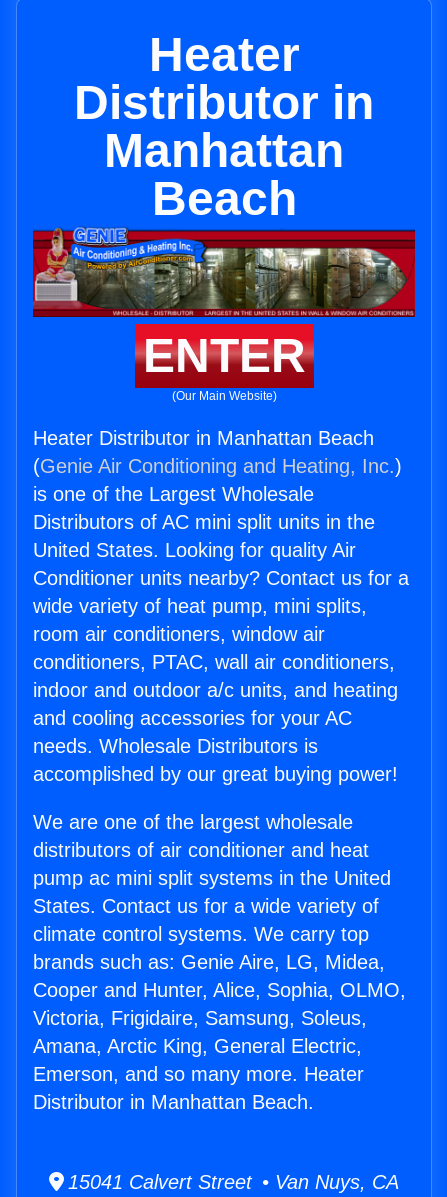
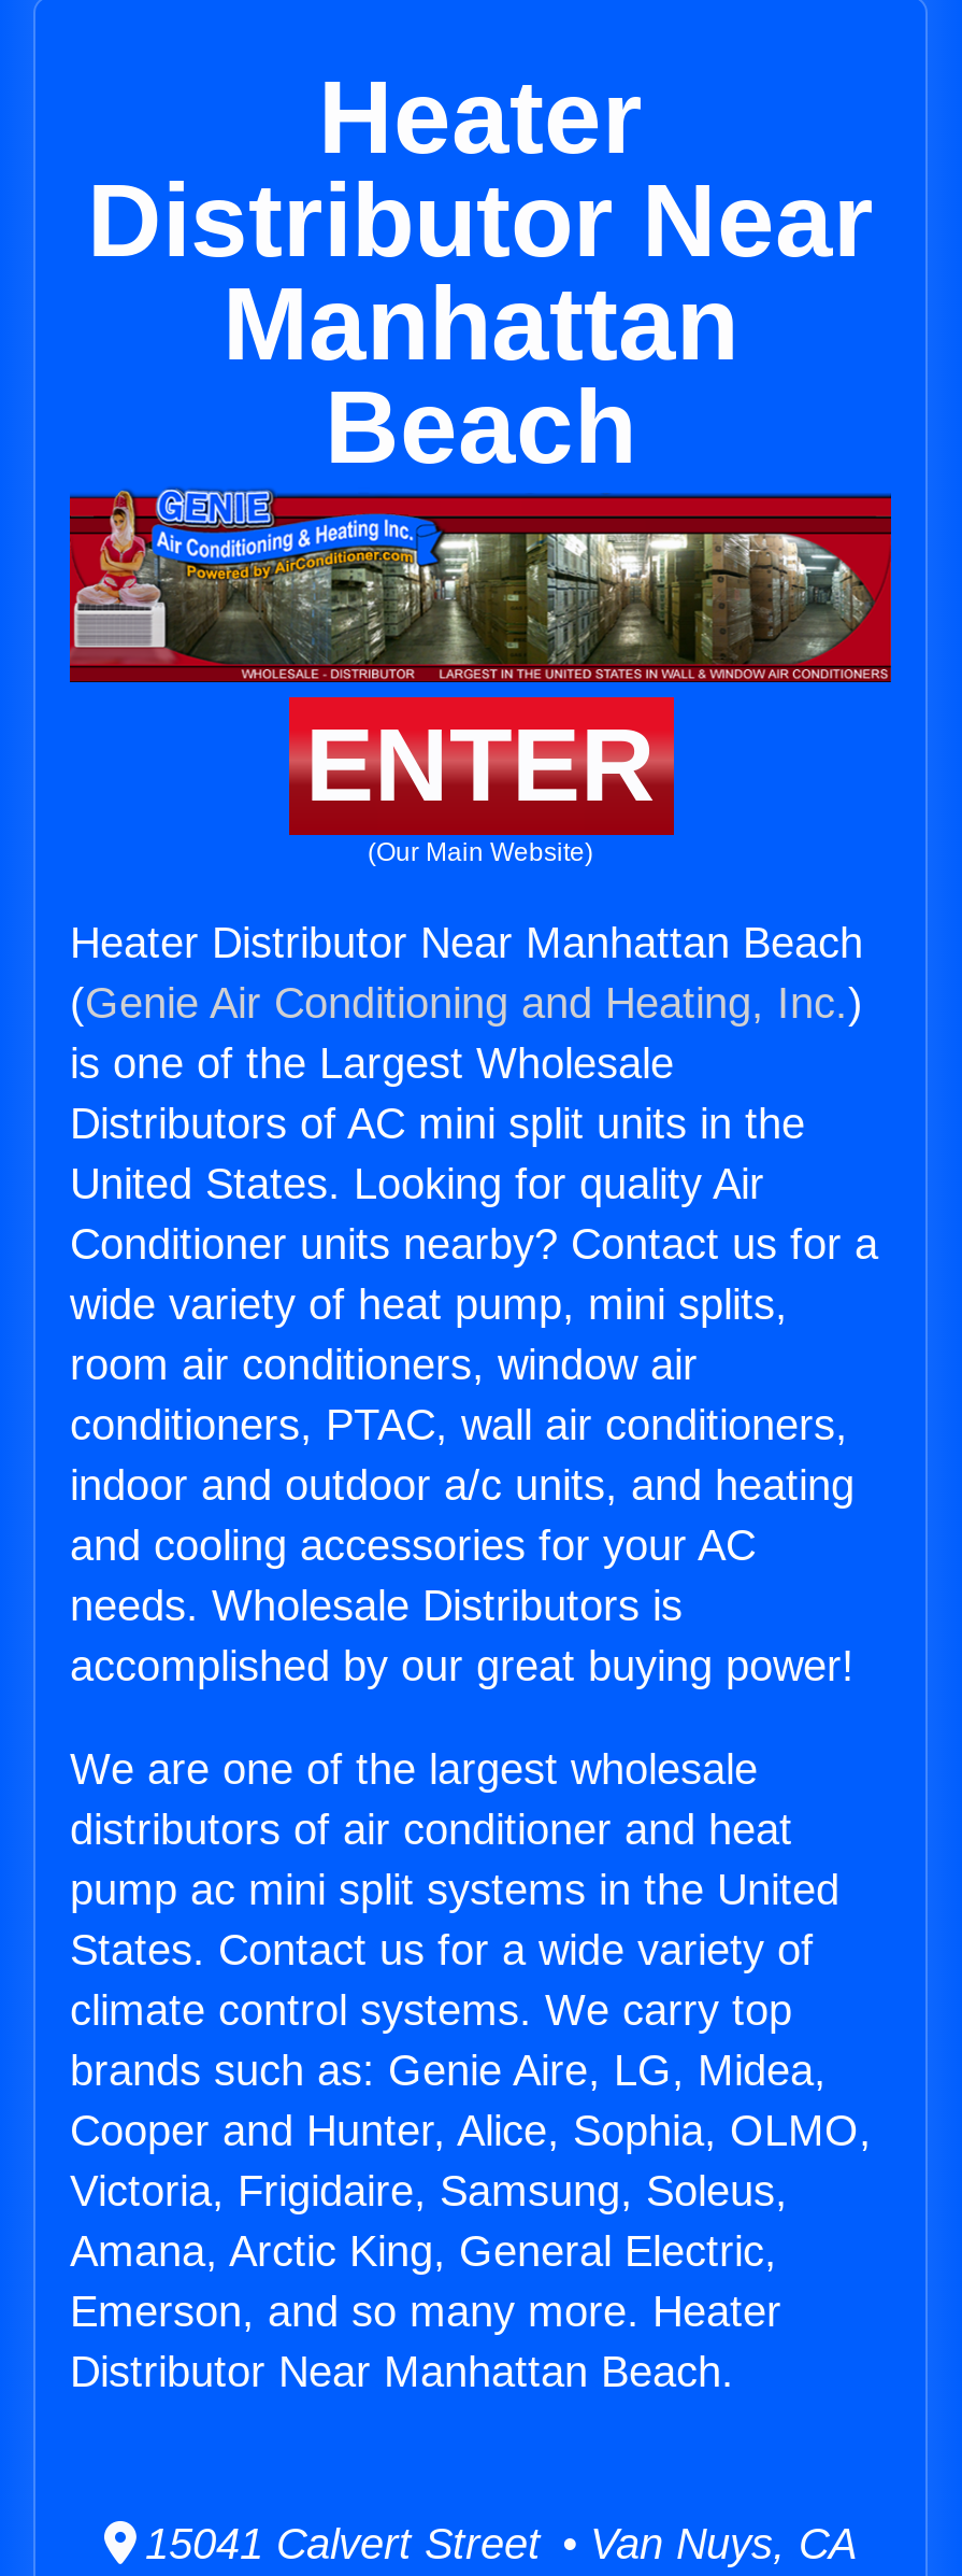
[74,76,374,129] Distributor in -> [87,164,874,278] Distributor Near
[33,427,374,449] Heater Distributor in Manhattan Beach -> [70,919,863,966] Heater Distributor Near Manhattan Beach
[33,1091,314,1113] Distributor in Manhattan Beach. -> [70,2348,734,2395] Distributor Near Manhattan Beach.

